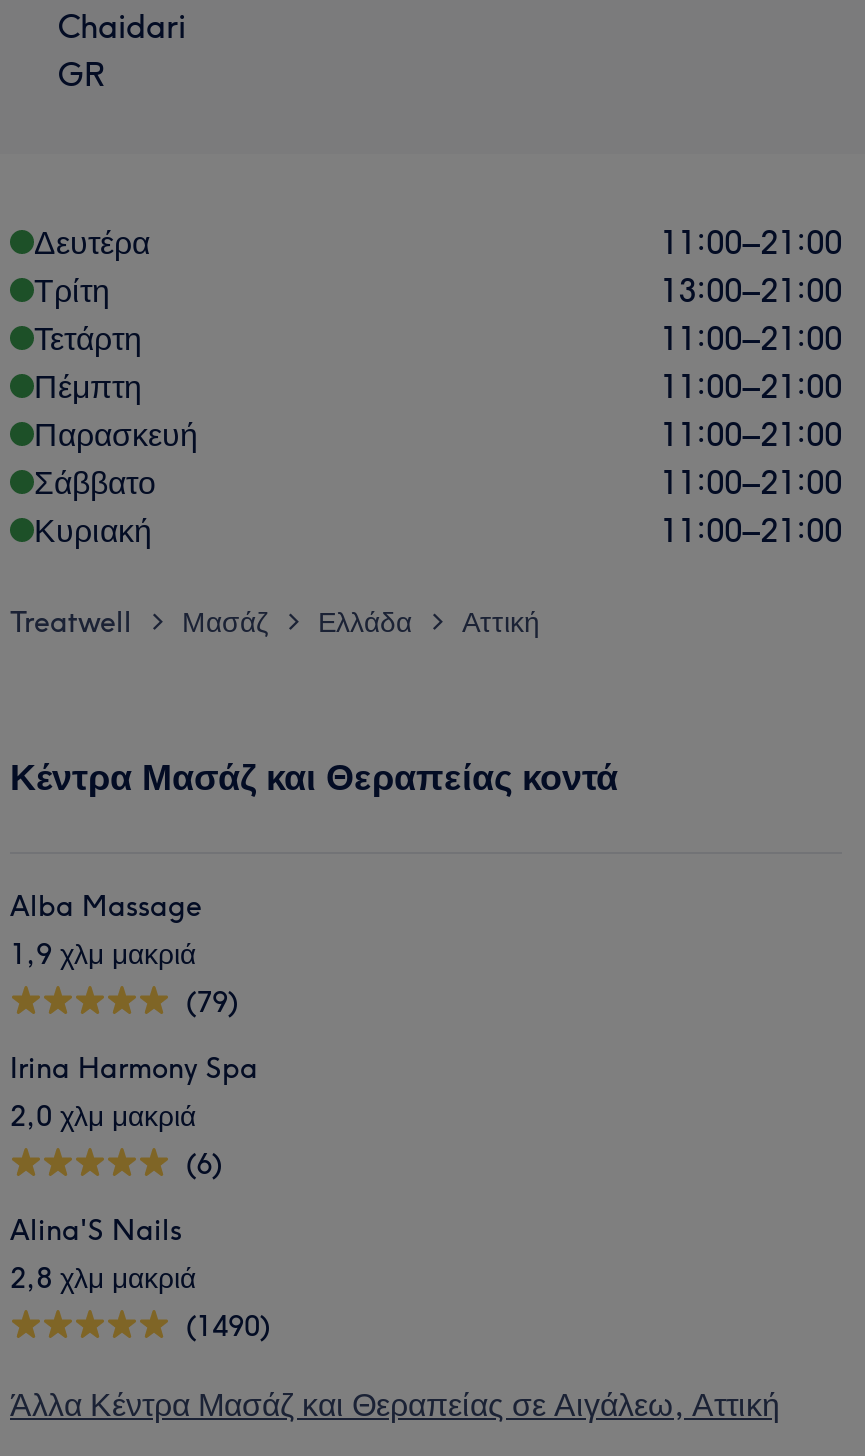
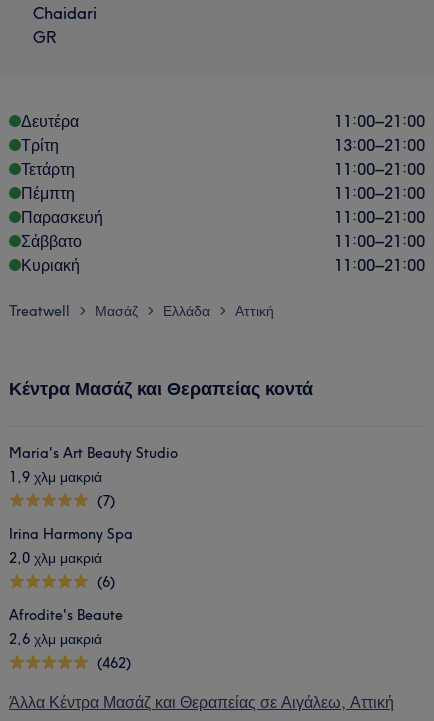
[10,888,202,924] Alba Massage -> [9,444,178,462] Maria's Art Beauty Studio
[186,984,238,1020] (79) -> [97,492,115,510] (7)
[10,1212,270,1344] Alina'S Nails | 2,8 χλμ μακριά | (1490) -> [9,606,131,672] Afrodite's Beaute | 2,6 χλμ μακριά | (462)

